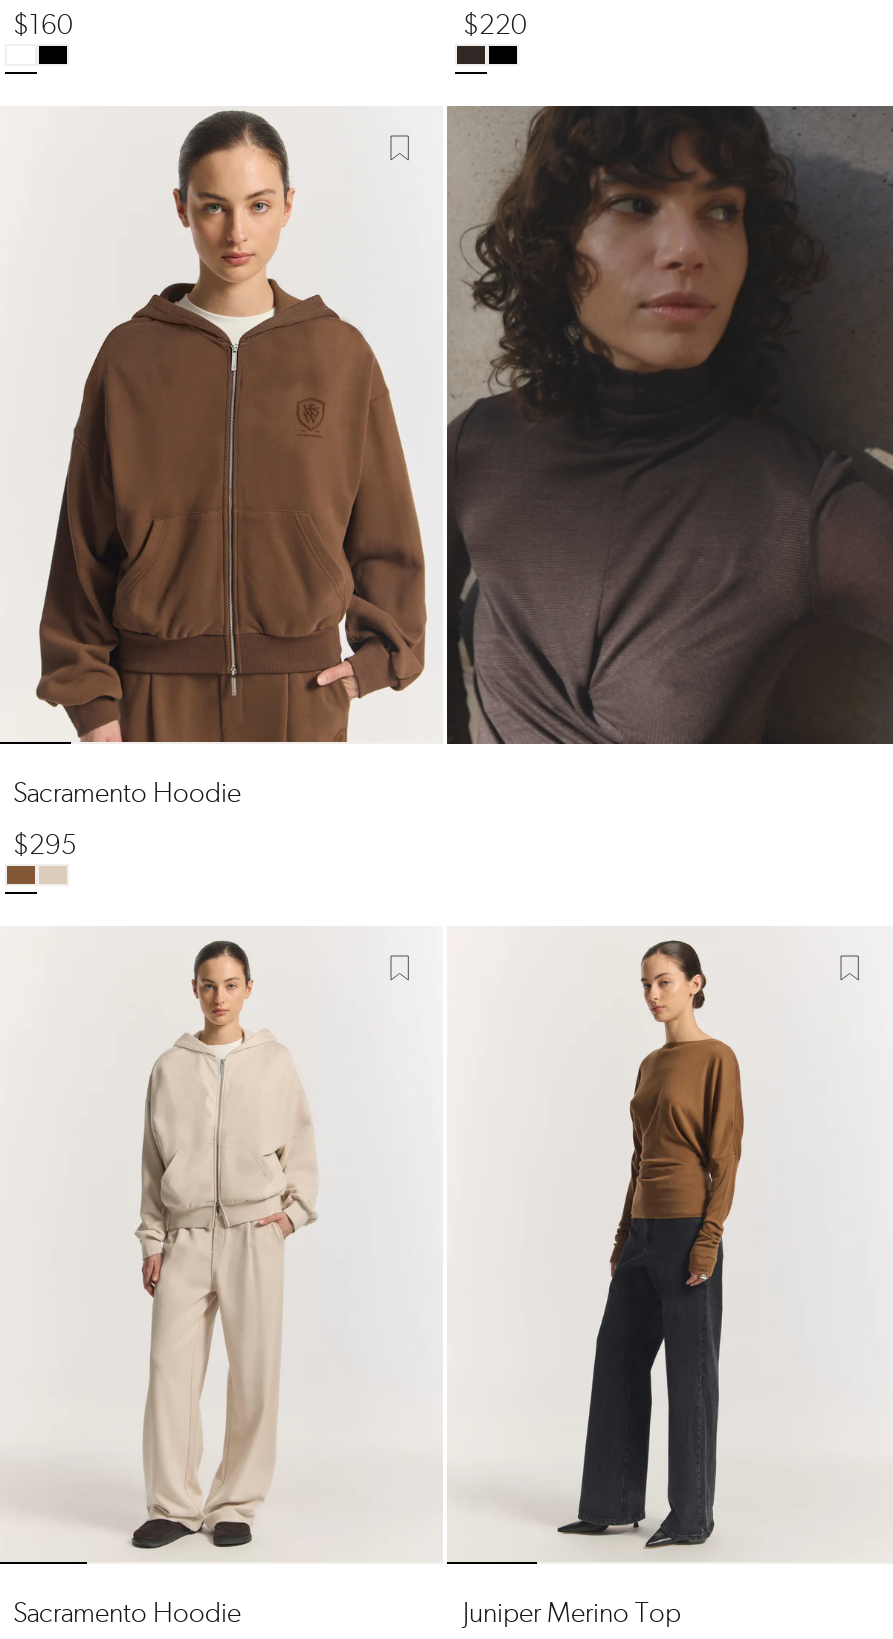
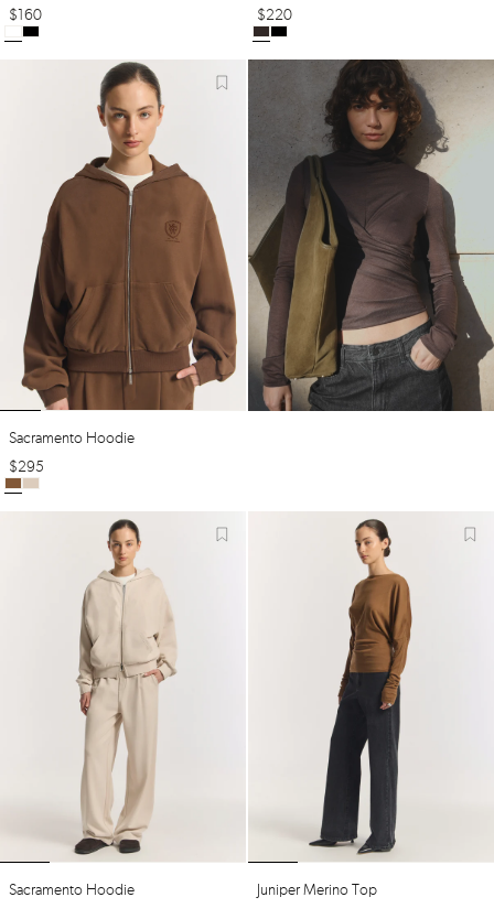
[445,104,887,744] [image] -> [248,58,491,411] [image]

